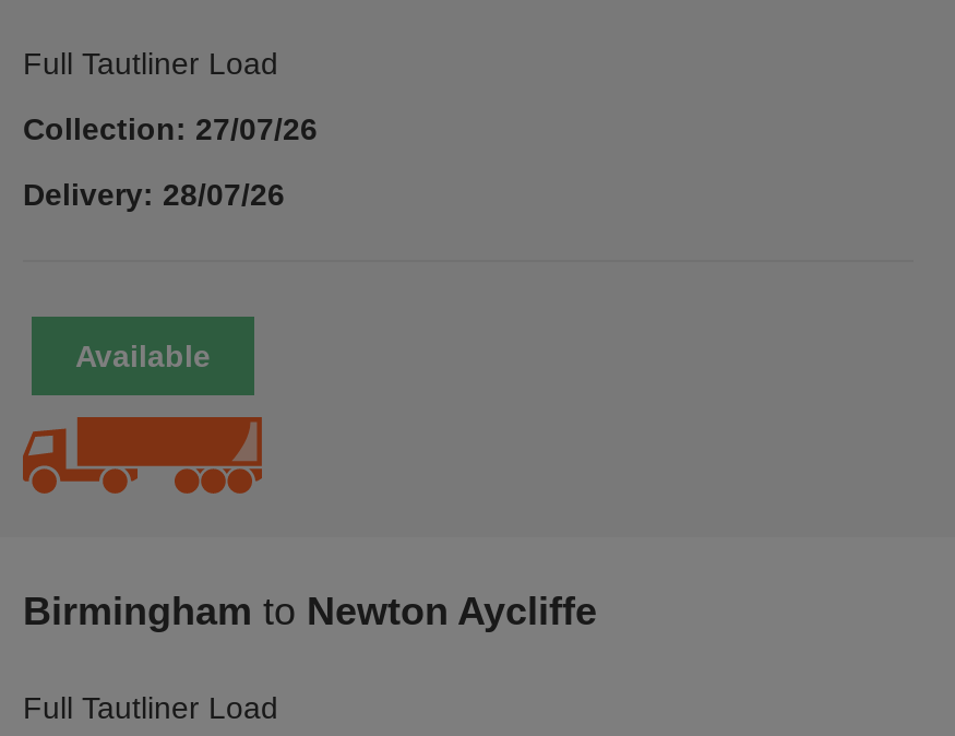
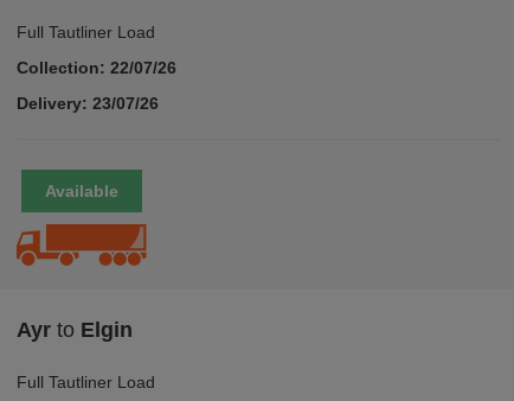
[23,110,318,145] Collection: 27/07/26 -> [17,58,176,77] Collection: 22/07/26
[23,176,285,211] Delivery: 28/07/26 -> [17,93,159,112] Delivery: 23/07/26
[23,590,597,633] Birmingham to Newton Aycliffe -> [17,318,133,342] Ayr to Elgin

